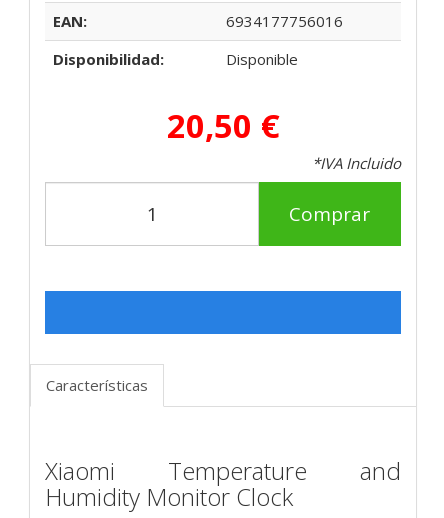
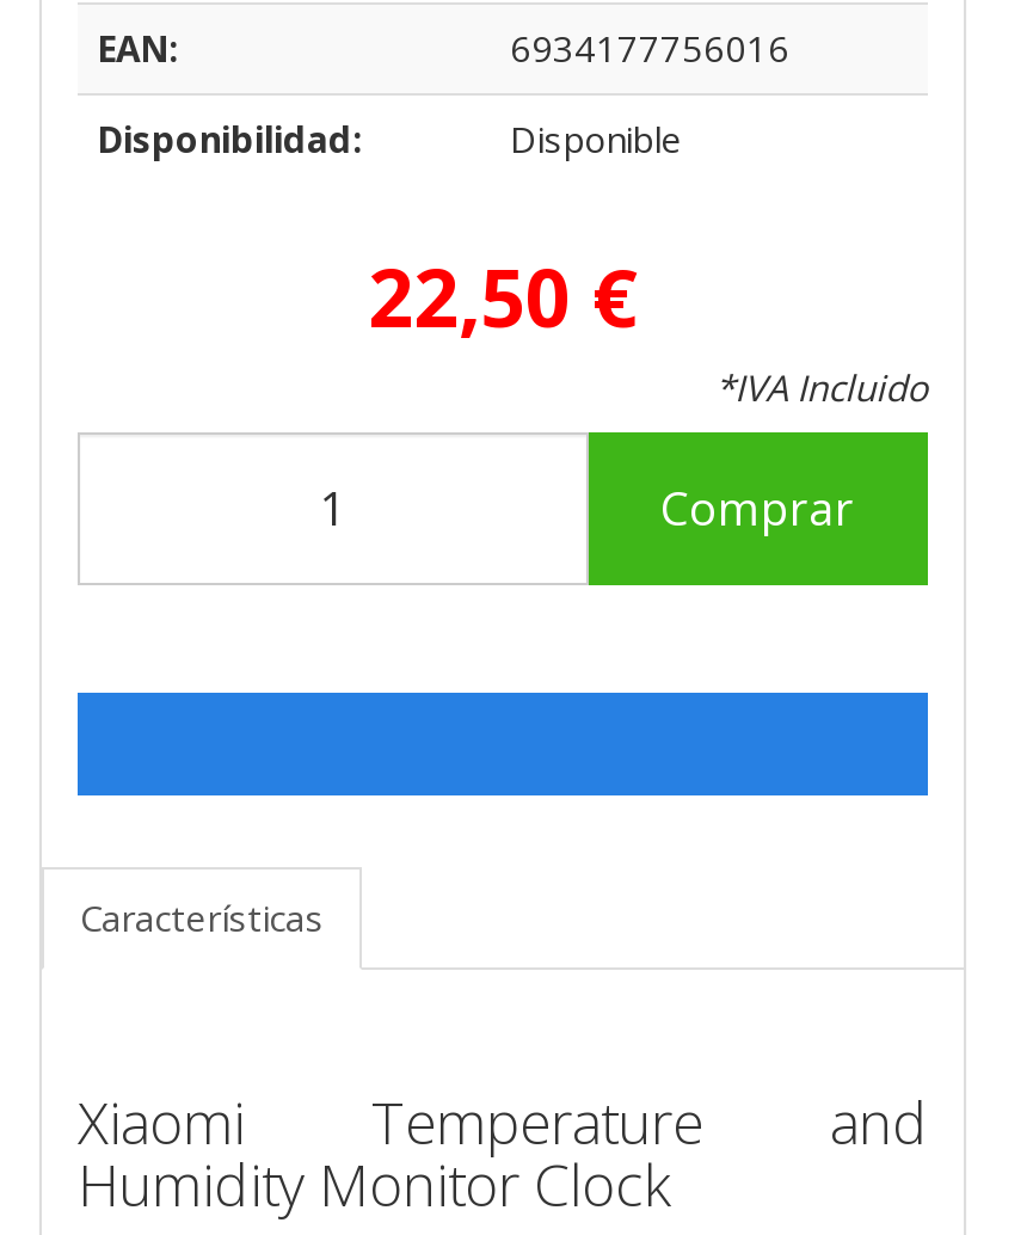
[166,103,279,148] 20,50 € -> [368,244,638,352] 22,50 €

